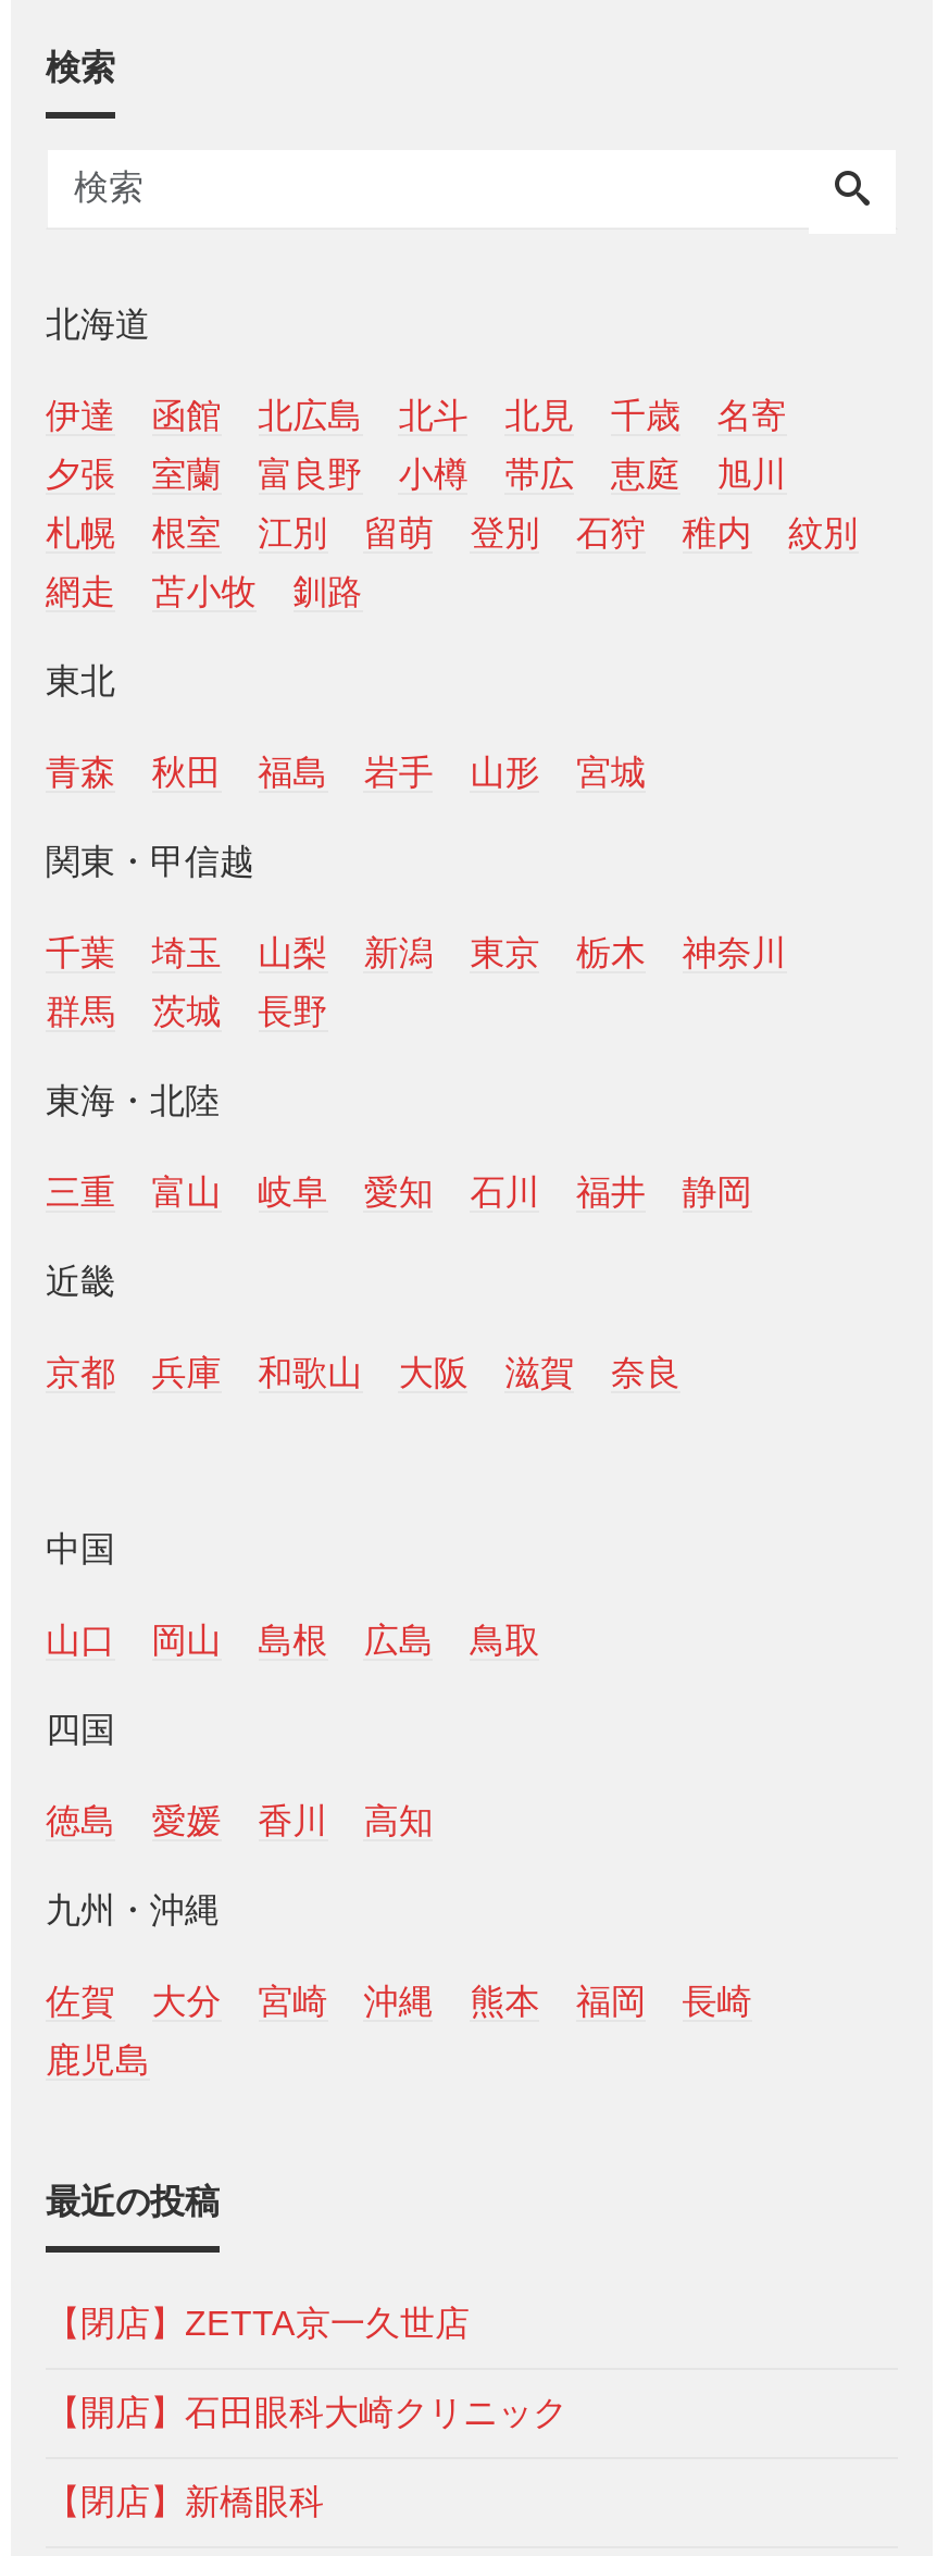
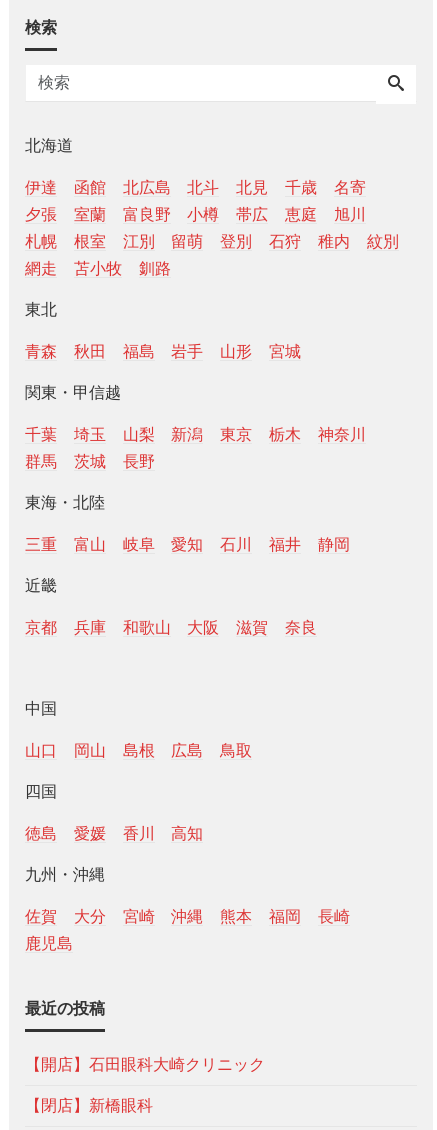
[46,2306,470,2343] 【閉店】ZETTA京一久世店 -> none

